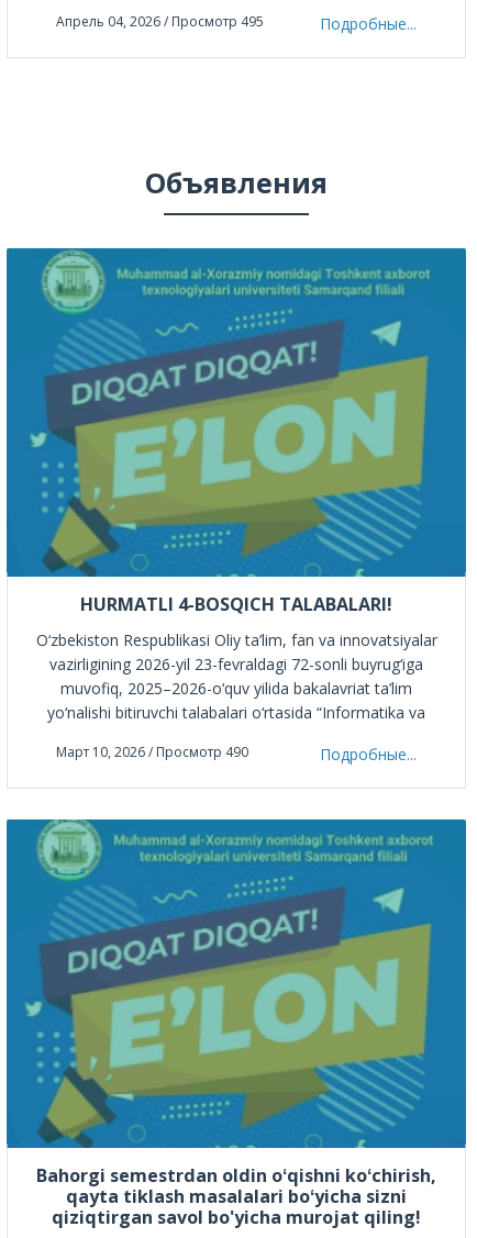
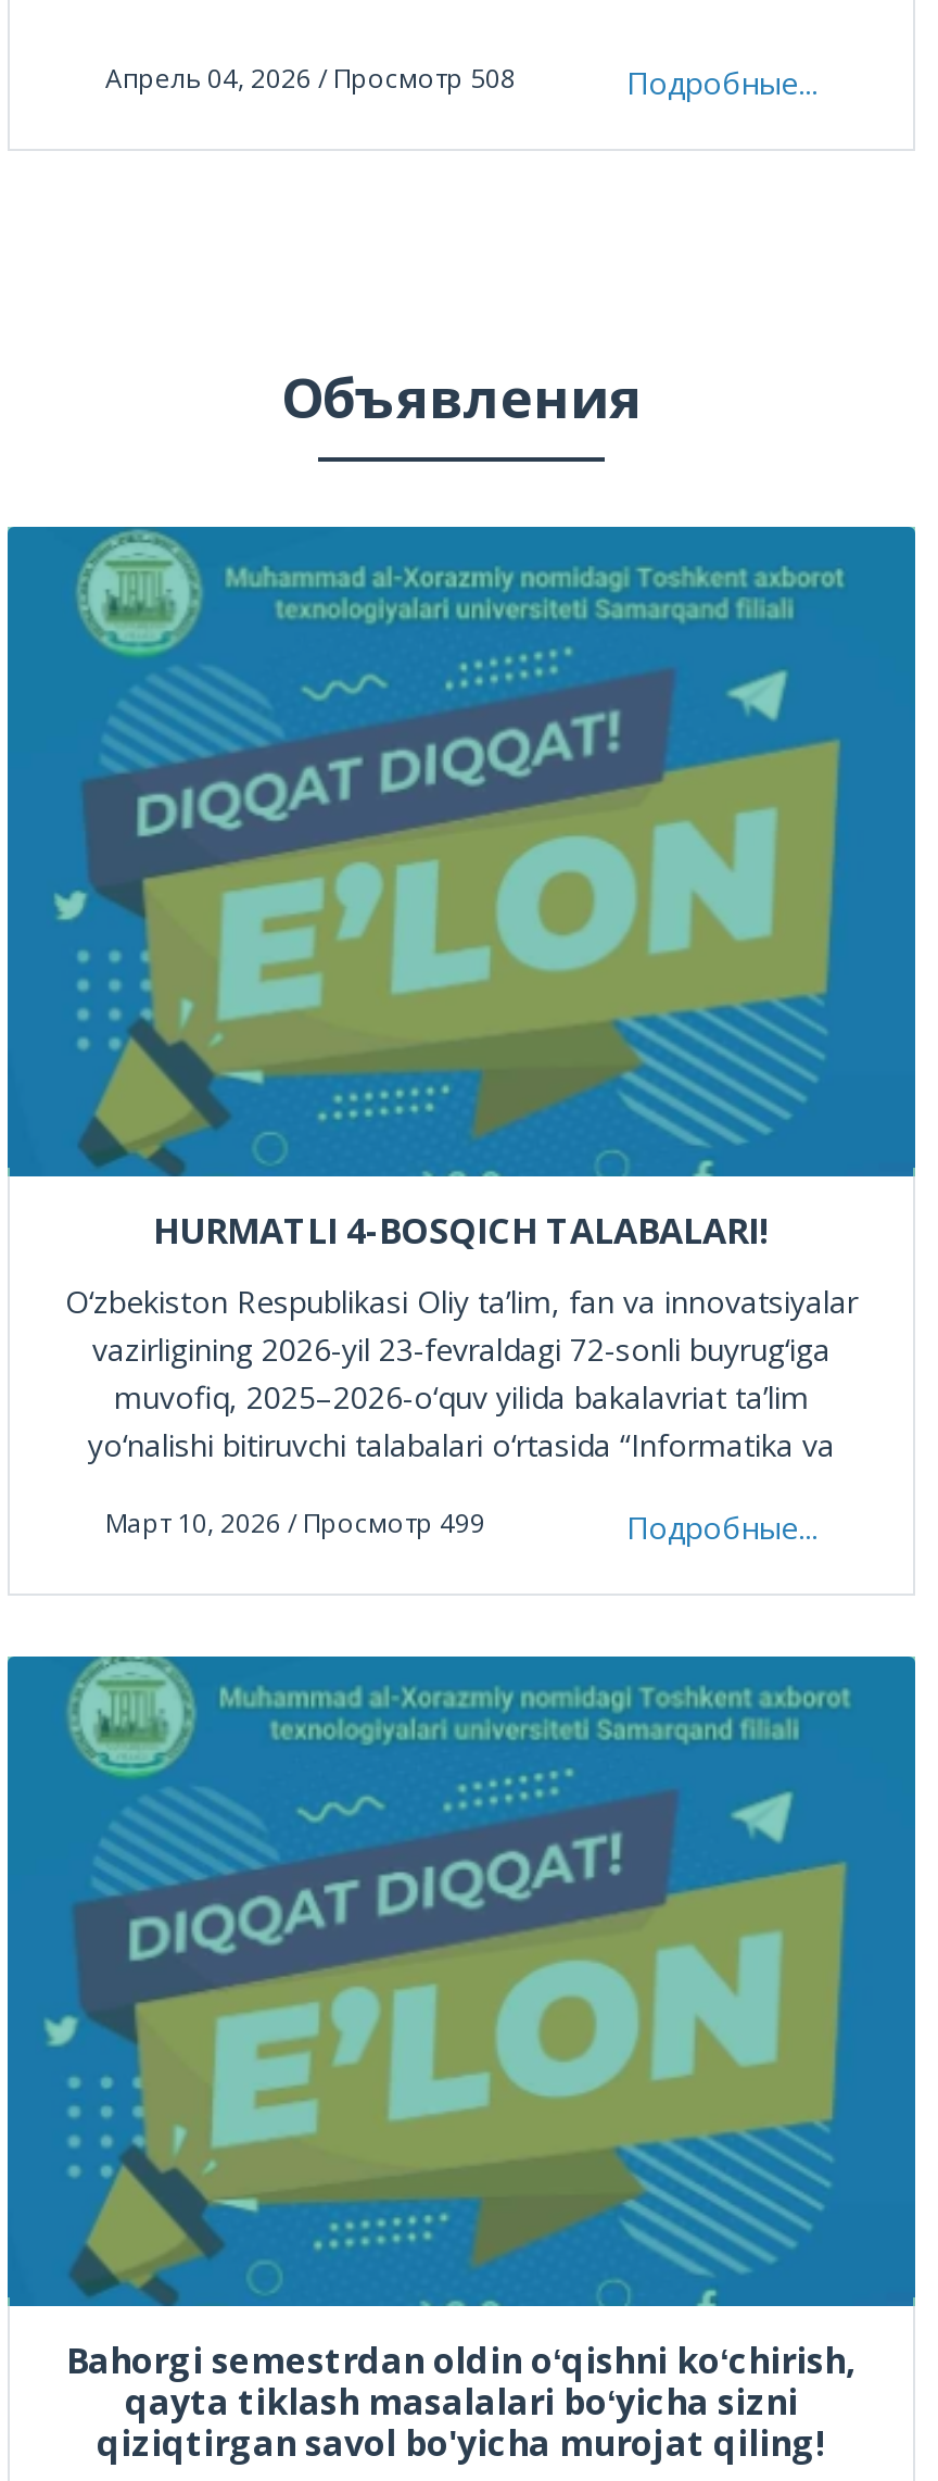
[56,13,264,31] Апрель 04, 2026 / Просмотр 495 -> [105,61,516,98] Апрель 04, 2026 / Просмотр 508
[56,743,248,761] Март 10, 2026 / Просмотр 490 -> [105,1504,485,1541] Март 10, 2026 / Просмотр 499

